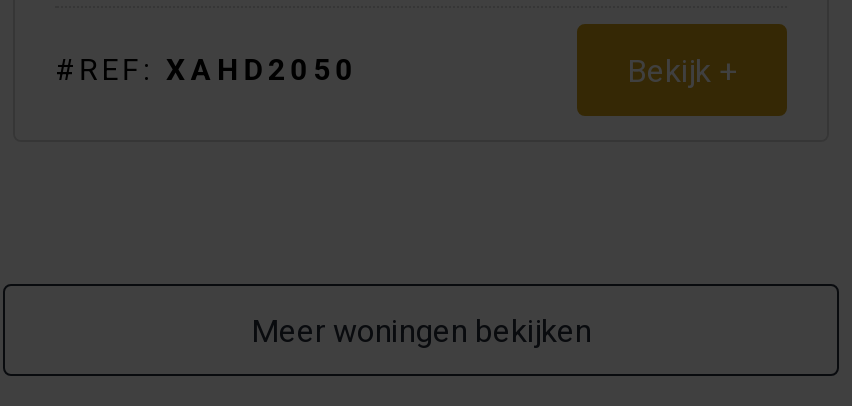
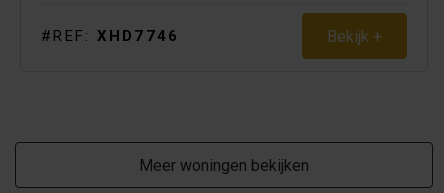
[55,53,358,89] #REF: XAHD2050 -> [41,27,179,45] #REF: XHD7746

